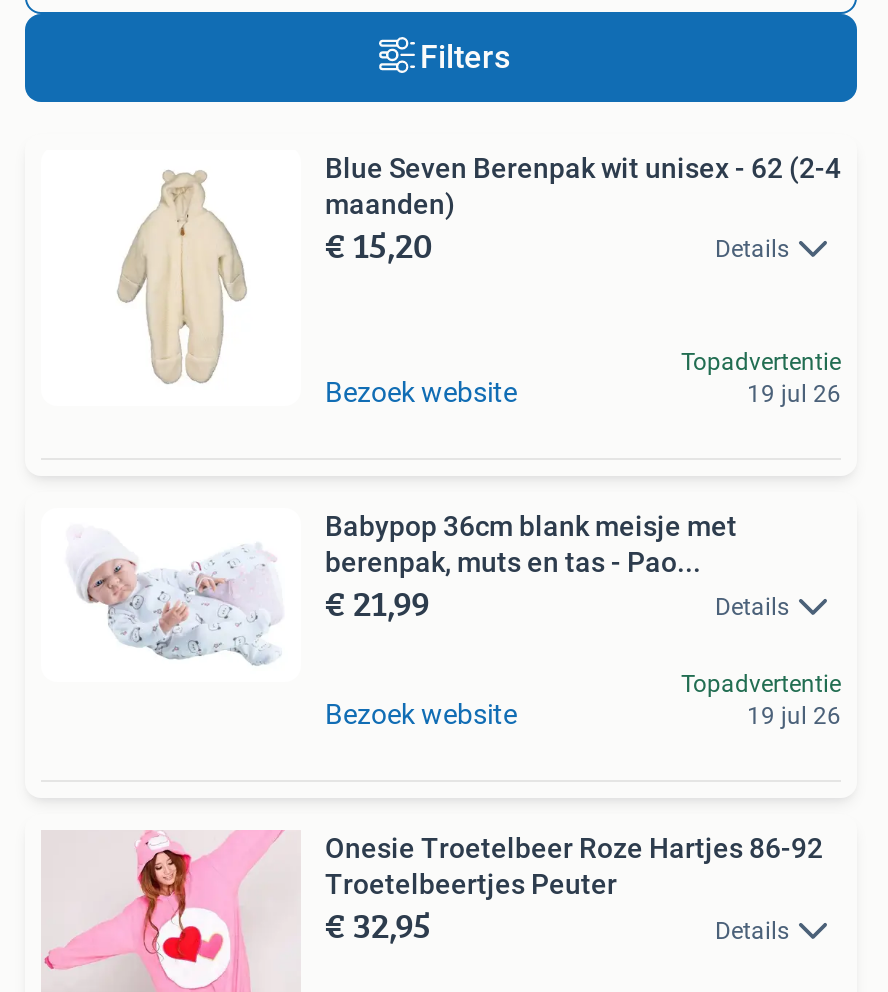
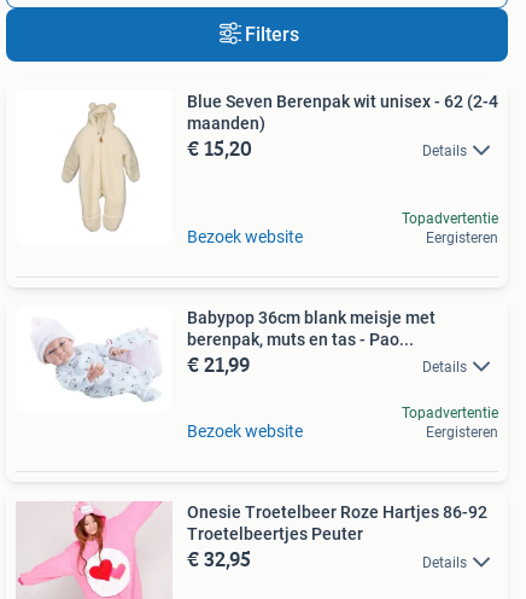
[747,380,841,408] 19 jul 26 -> [426,229,498,246] Eergisteren
[747,703,841,731] 19 jul 26 -> [426,424,498,441] Eergisteren

